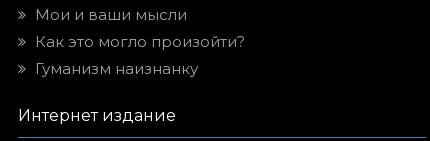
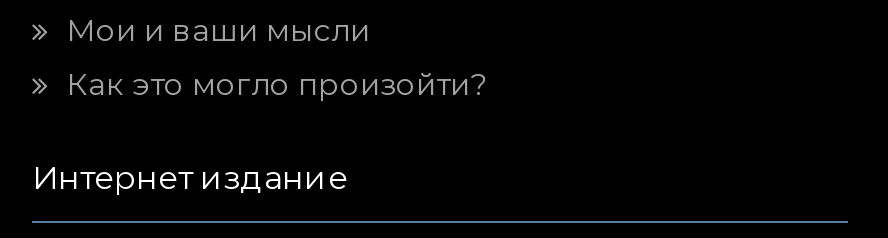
[35,59,198,78] Гуманизм наизнанку -> none

